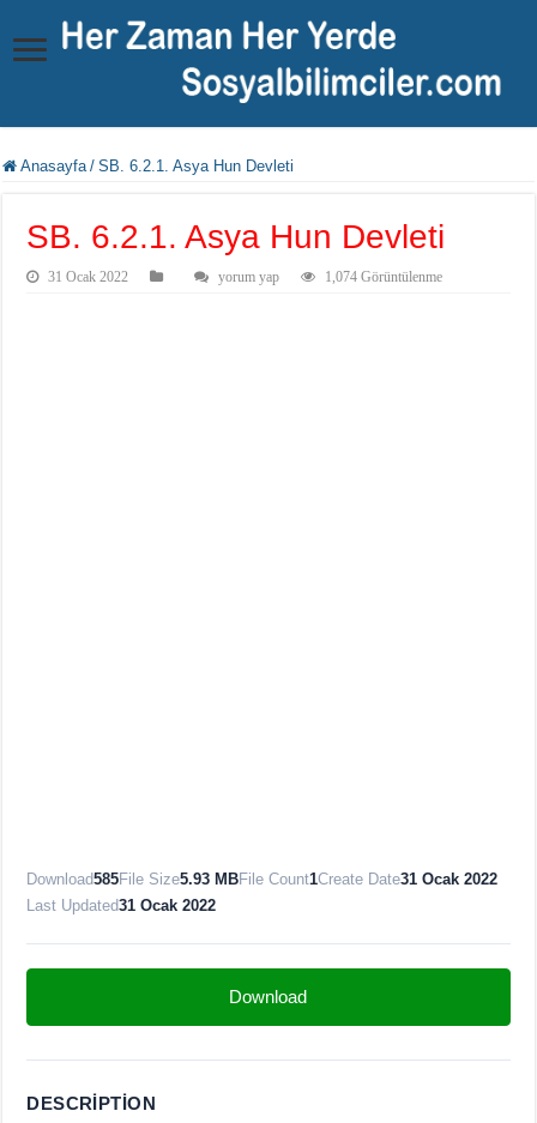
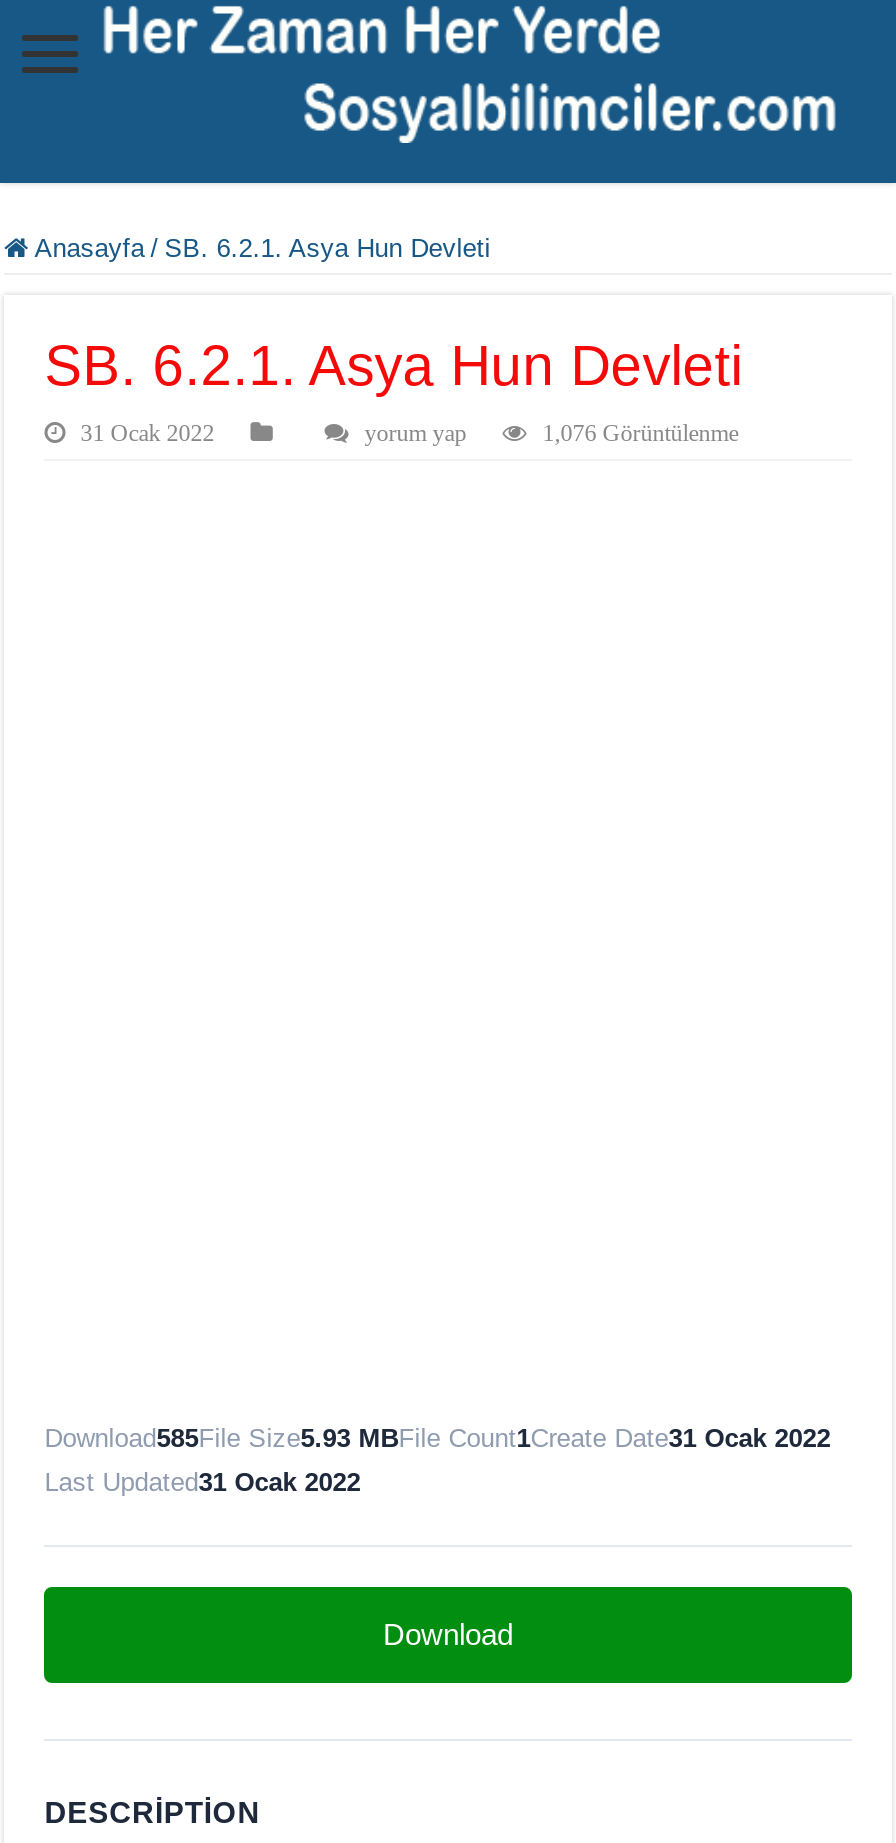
[325,268,443,285] 1,074 Görüntülenme -> [542,418,738,446] 1,076 Görüntülenme

